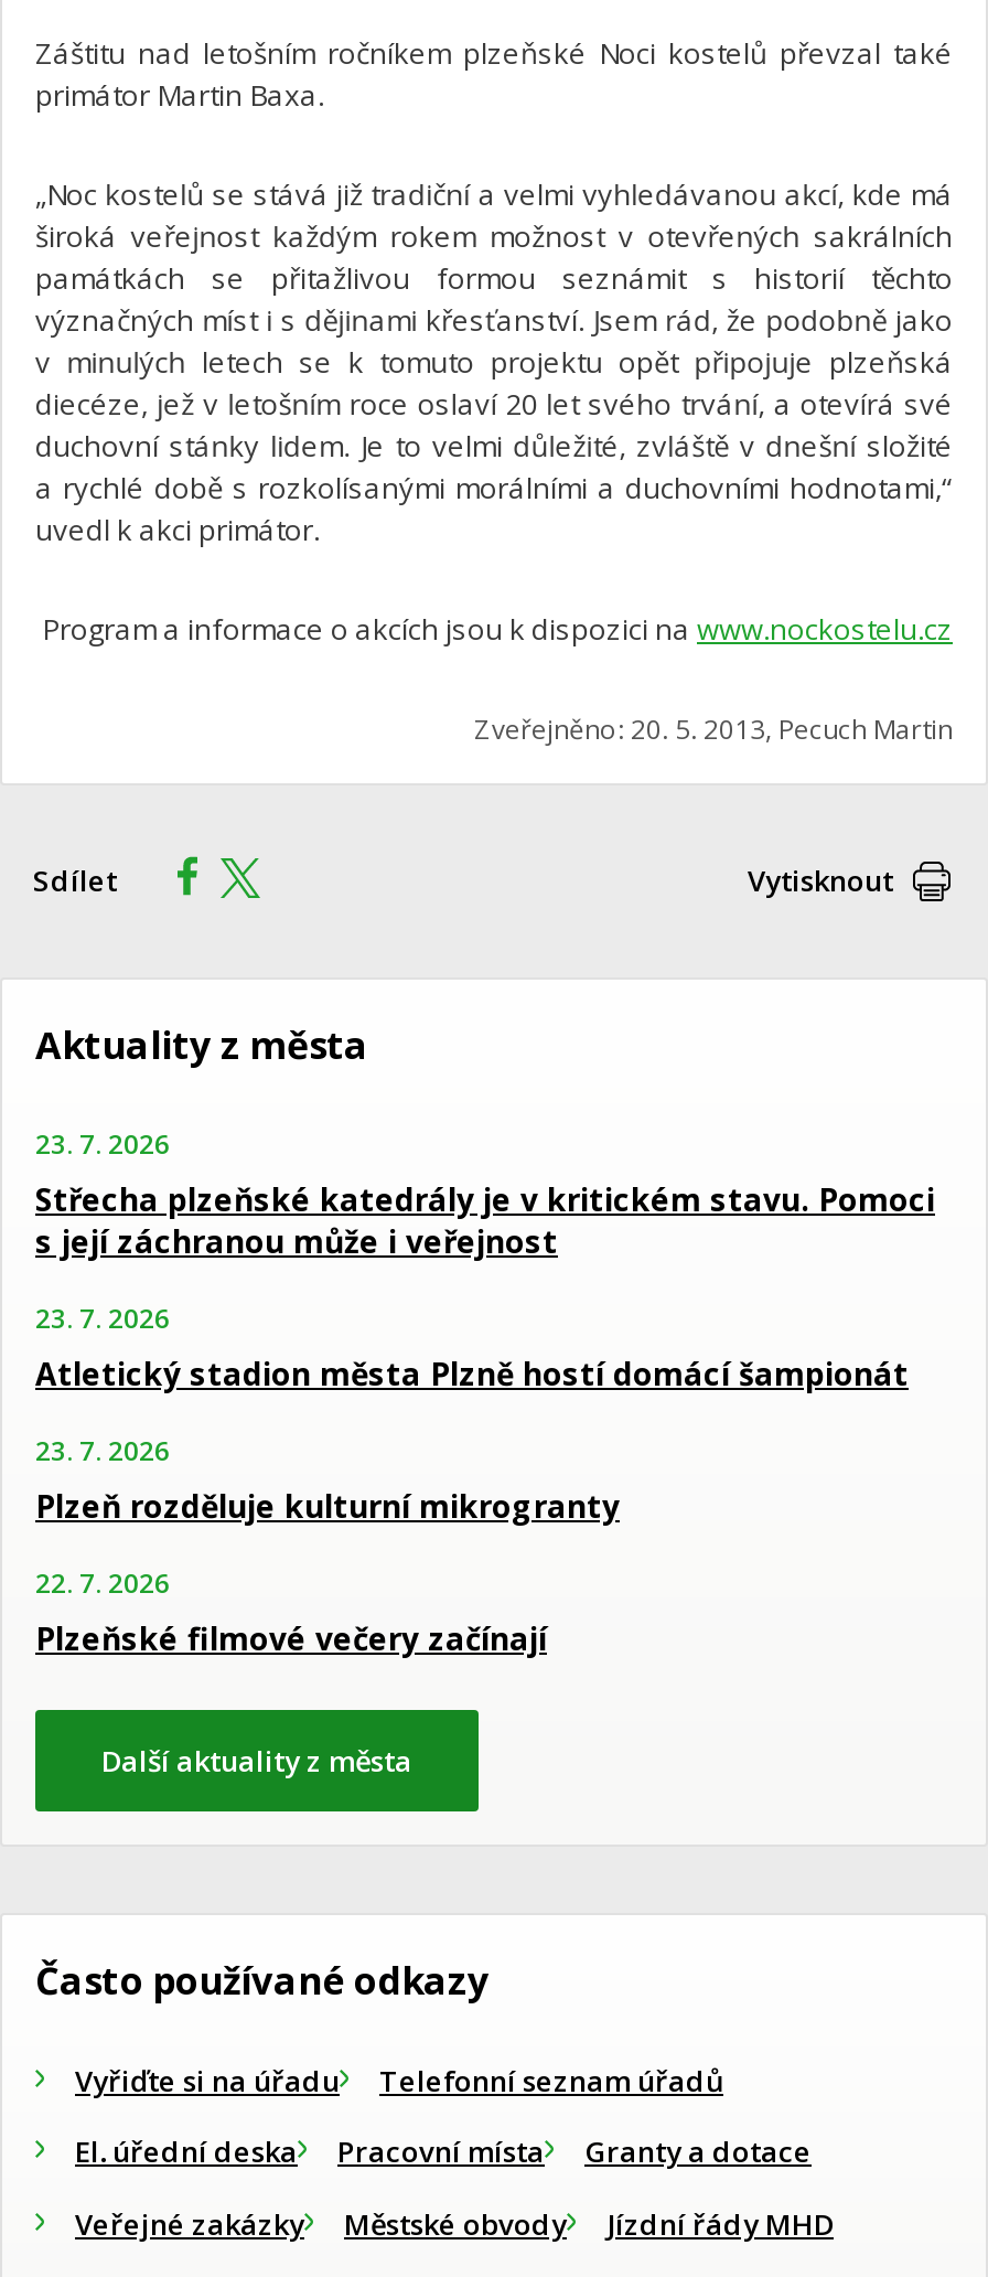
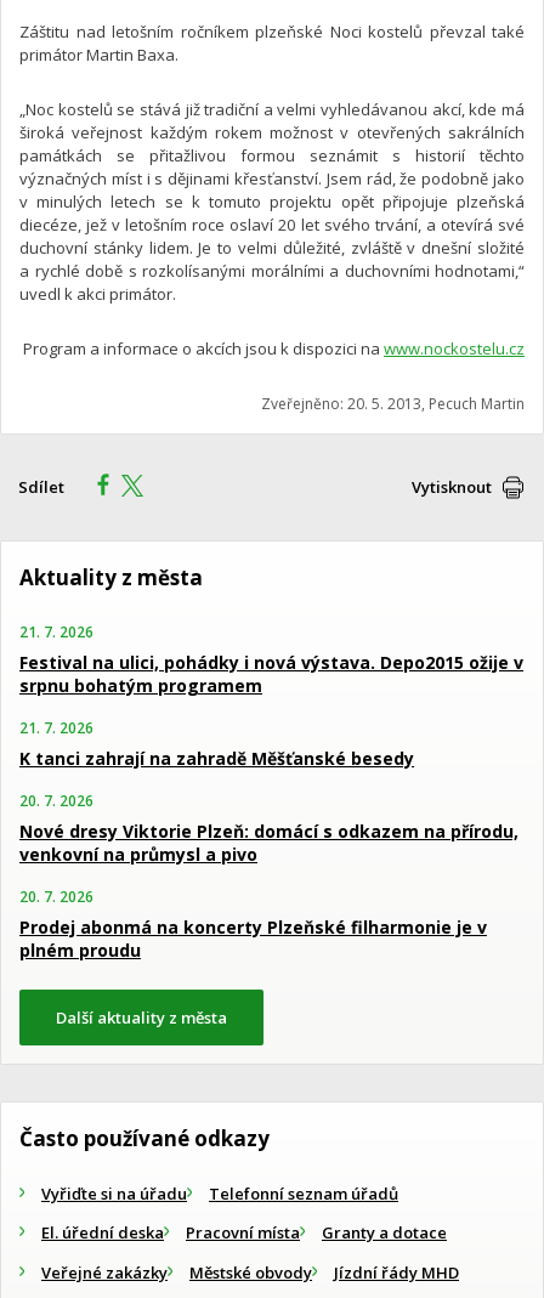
[35,1125,935,1262] 23. 7. 2026 | Střecha plzeňské katedrály je v kritickém stavu. Pomoci | s její záchranou může i veřejnost -> [19,621,523,697] 21. 7. 2026 | Festival na ulici, pohádky i nová výstava. Depo2015 ožije v | srpnu bohatým programem
[35,1299,909,1394] 23. 7. 2026 | Atletický stadion města Plzně hostí domácí šampionát -> [19,717,414,770] 21. 7. 2026 | K tanci zahrají na zahradě Měšťanské besedy
[35,1432,620,1526] 23. 7. 2026 | Plzeň rozděluje kulturní mikrogranty -> [19,790,518,865] 20. 7. 2026 | Nové dresy Viktorie Plzeň: domácí s odkazem na přírodu, | venkovní na průmysl a pivo
[35,1564,547,1659] 22. 7. 2026 | Plzeňské filmové večery začínají -> [19,886,487,961] 20. 7. 2026 | Prodej abonmá na koncerty Plzeňské filharmonie je v | plném proudu

